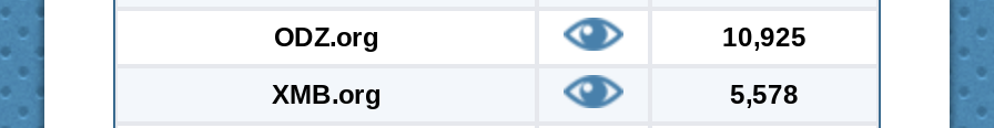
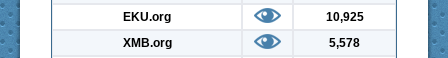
[274,21,378,52] ODZ.org -> [123,10,171,24] EKU.org

